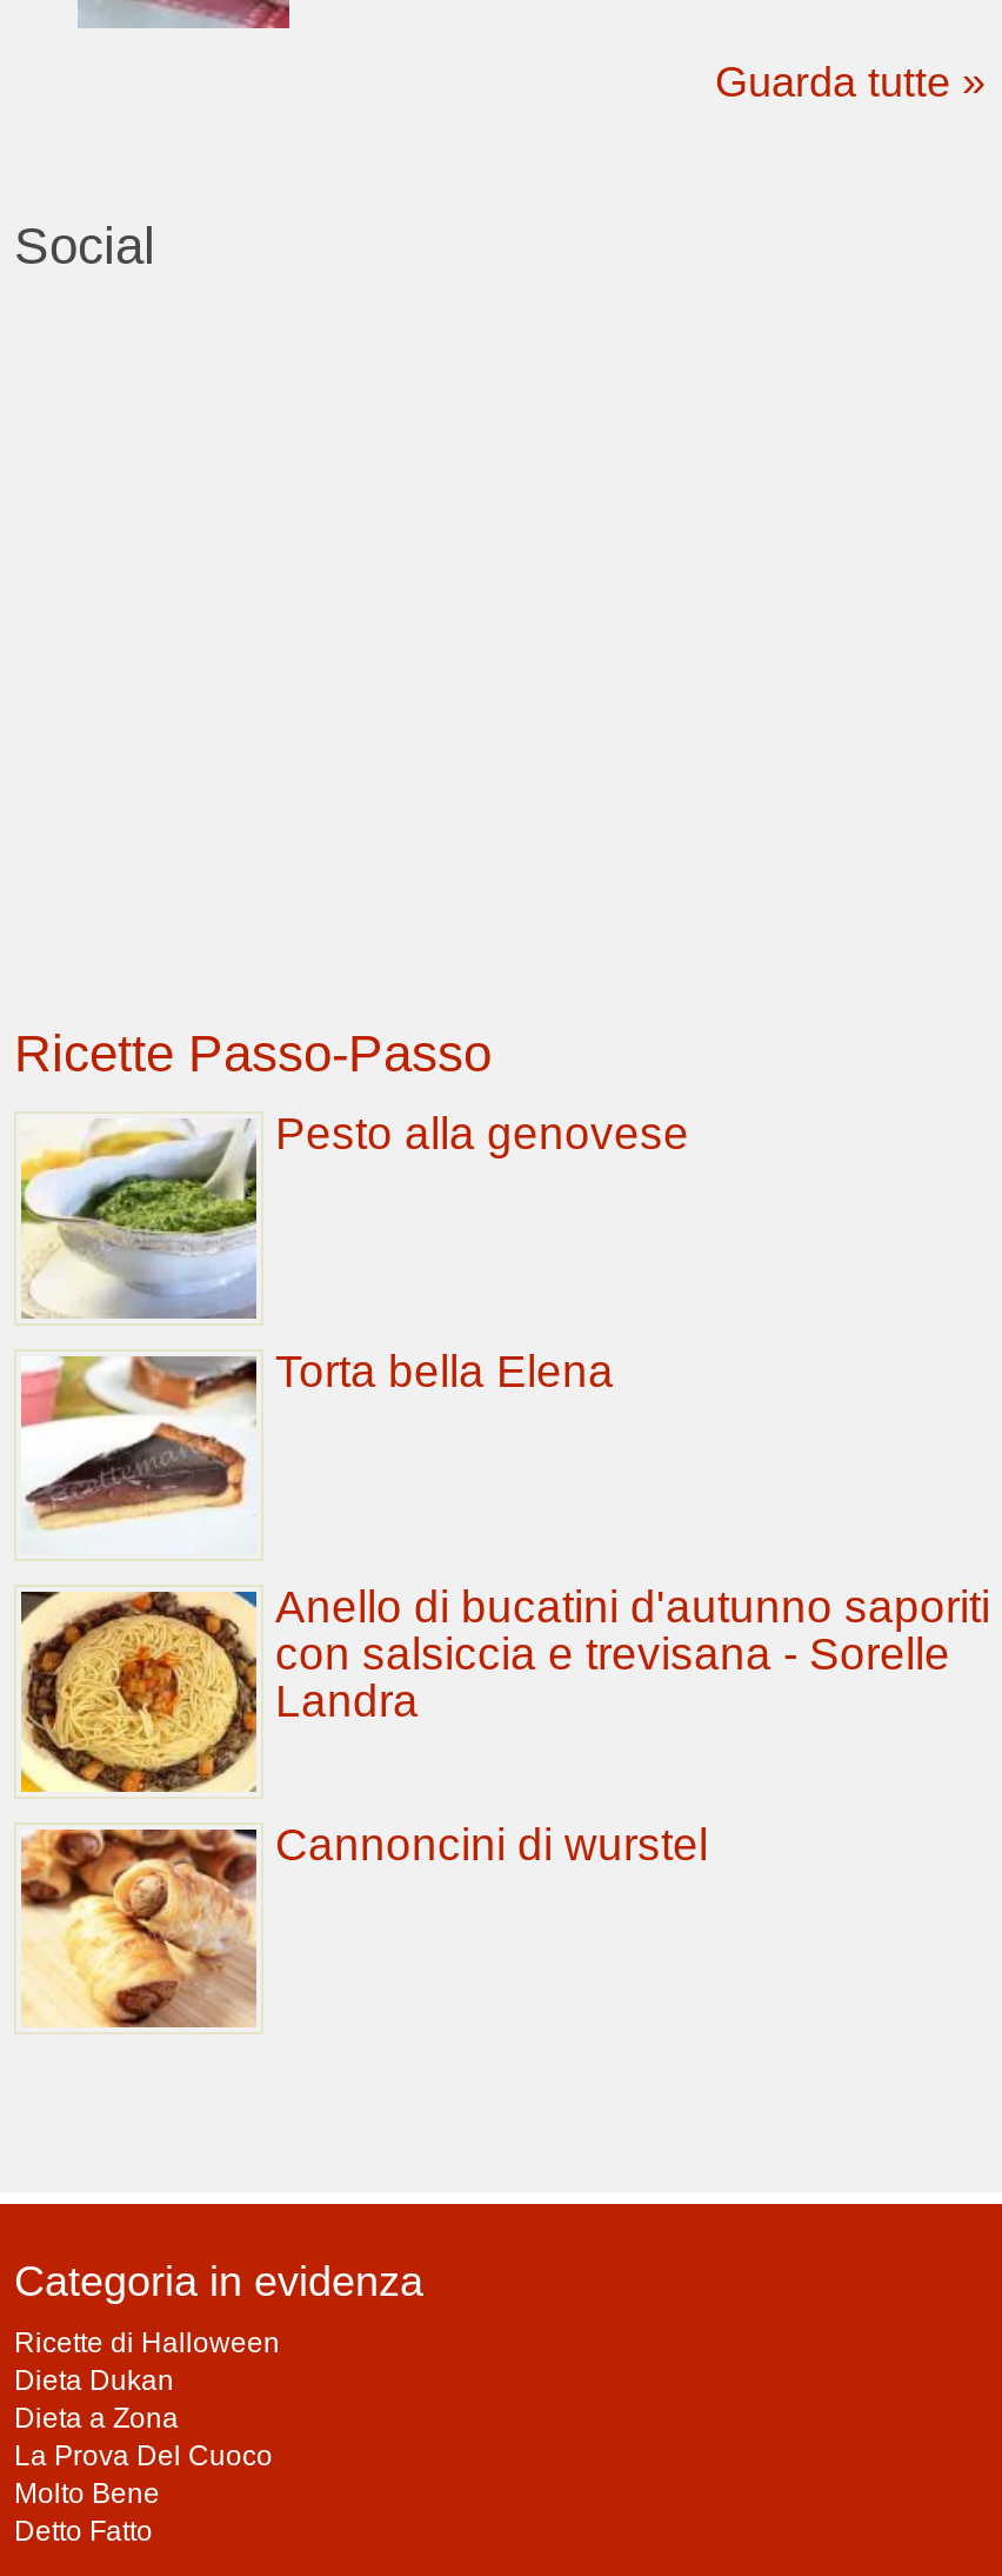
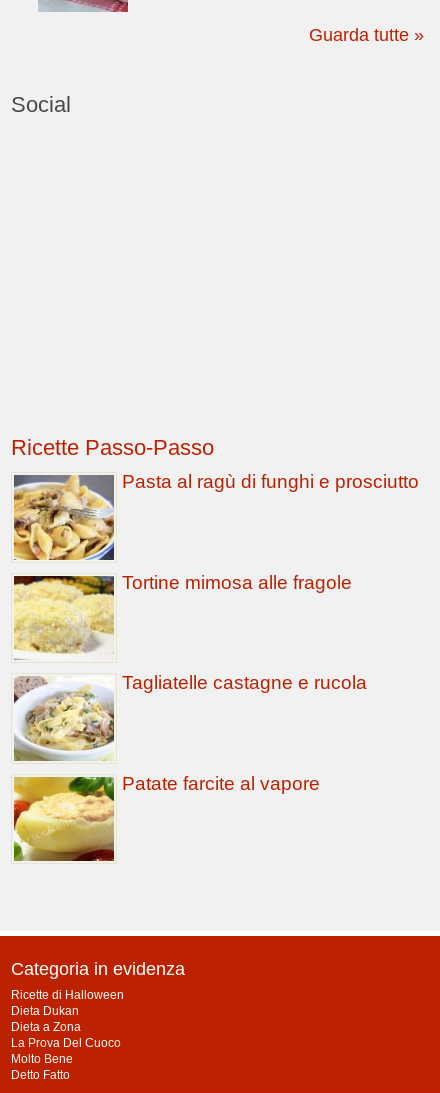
[19,1109,689,1319] [image] | Pesto alla genovese -> [13,471,419,561] [image] | Pasta al ragù di funghi e prosciutto
[21,1346,614,1540] [image] | Torta bella Elena -> [13,572,352,660] [image] | Tortine mimosa alle fragole
[19,1583,990,1794] [image] | Anello di bucatini d'autunno saporiti | con salsiccia e trevisana - Sorelle | Landra -> [13,672,367,762] [image] | Tagliatelle castagne e rucola
[19,1820,708,2027] [image] | Cannoncini di wurstel -> [13,773,320,862] [image] | Patate farcite al vapore

